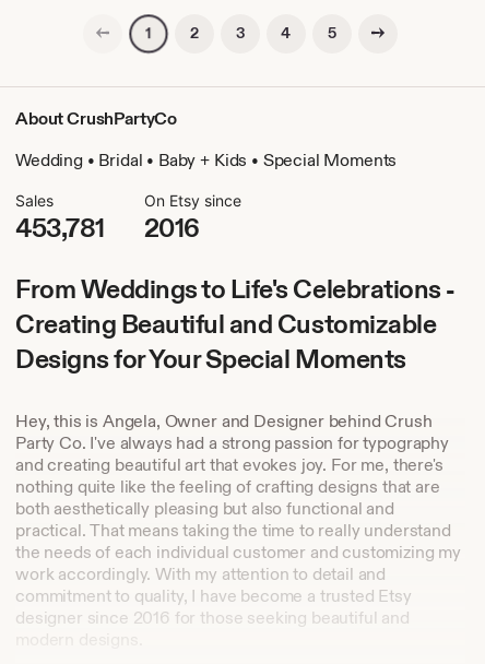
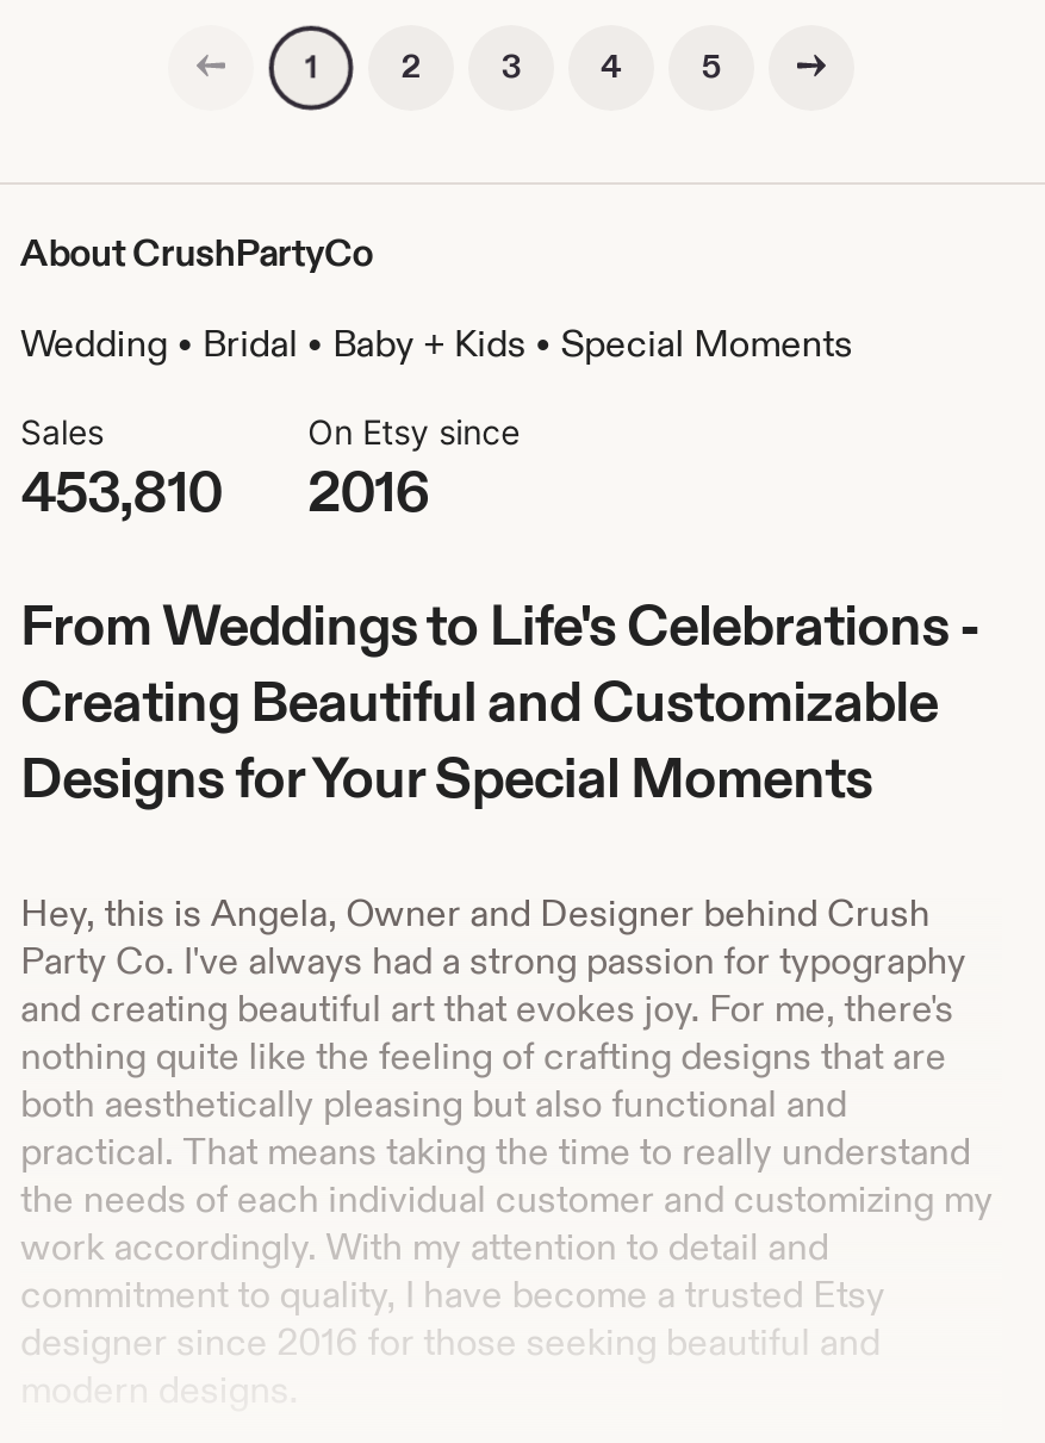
[15,212,200,244] 453,781 2016 -> [20,456,429,525] 453,810 2016

